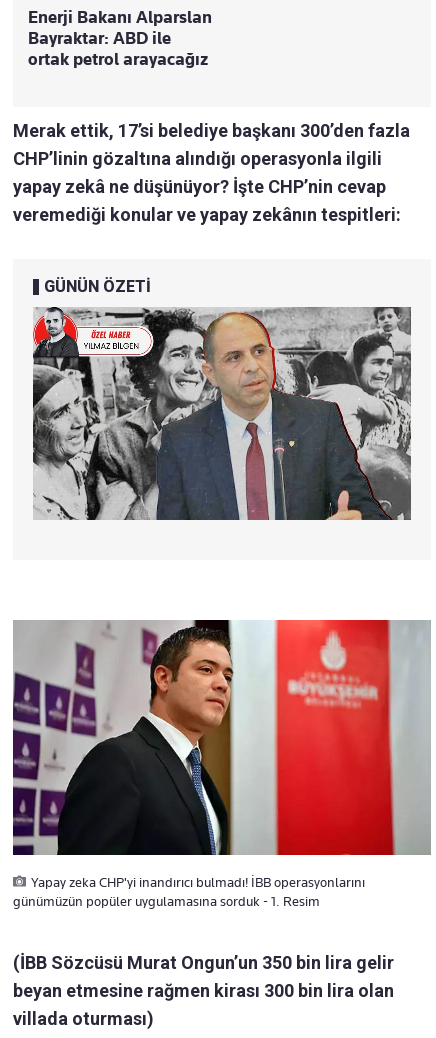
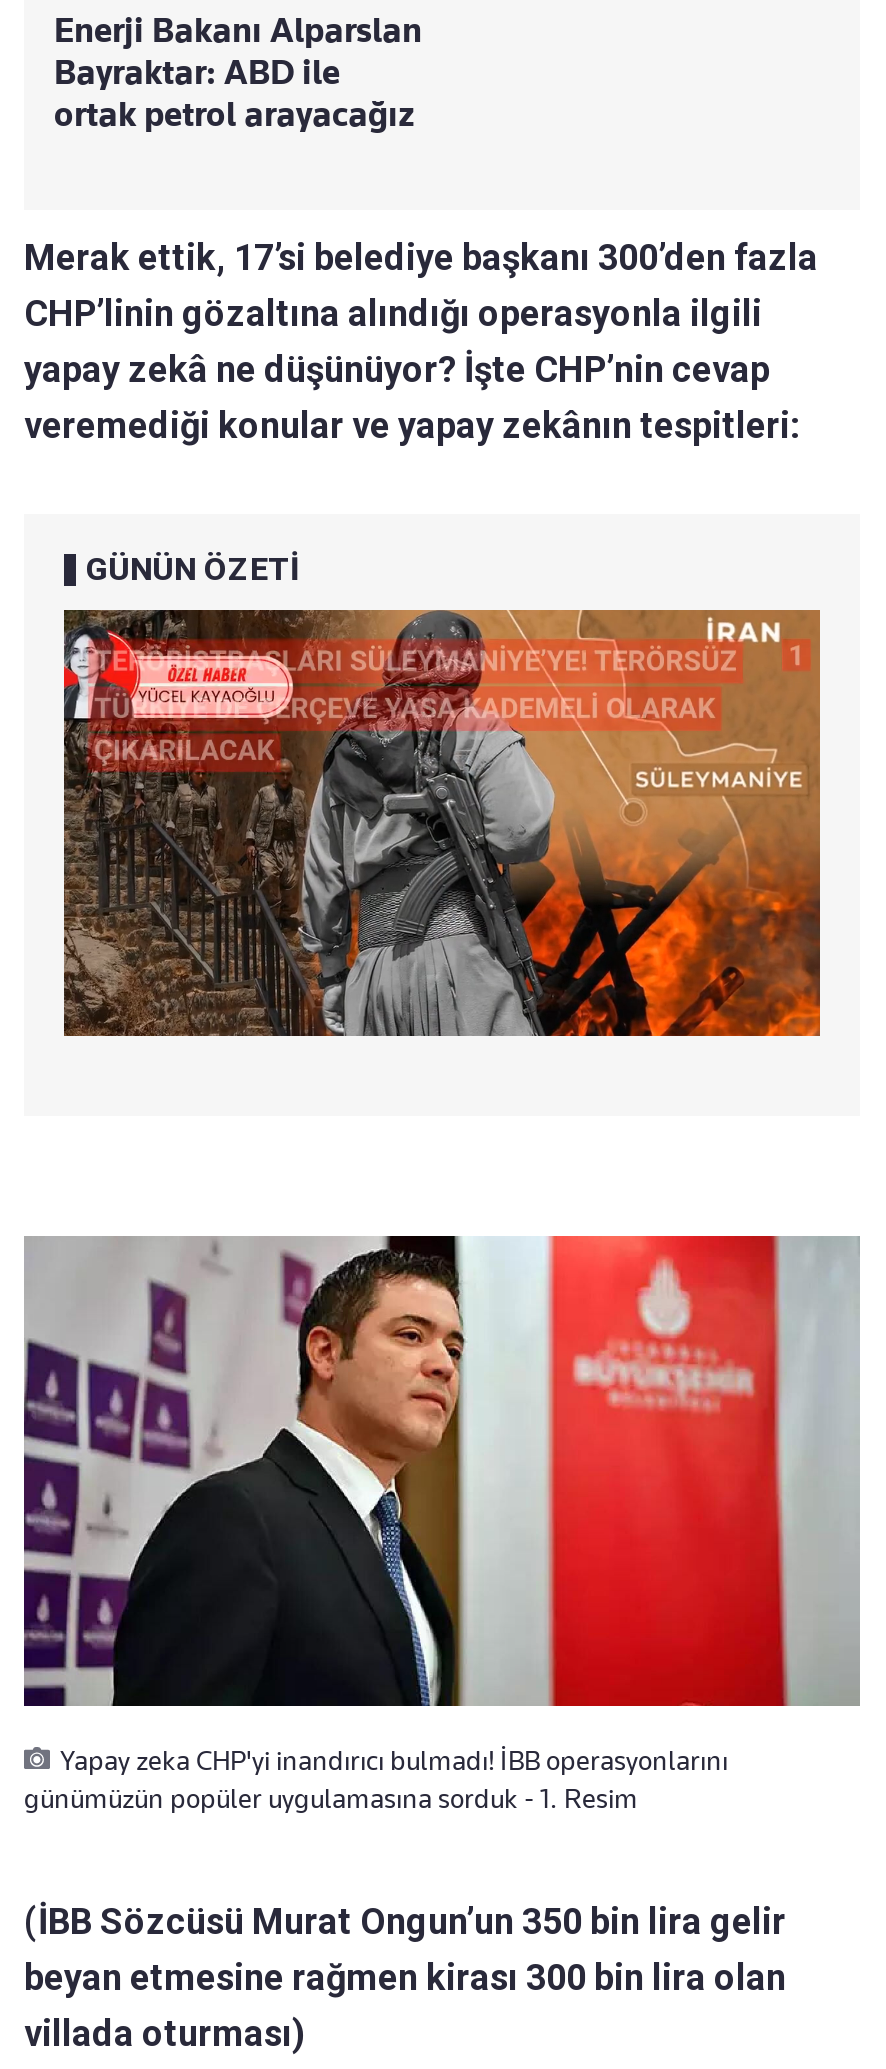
[33,306,412,521] [image] -> [62,608,822,1038] [image]

